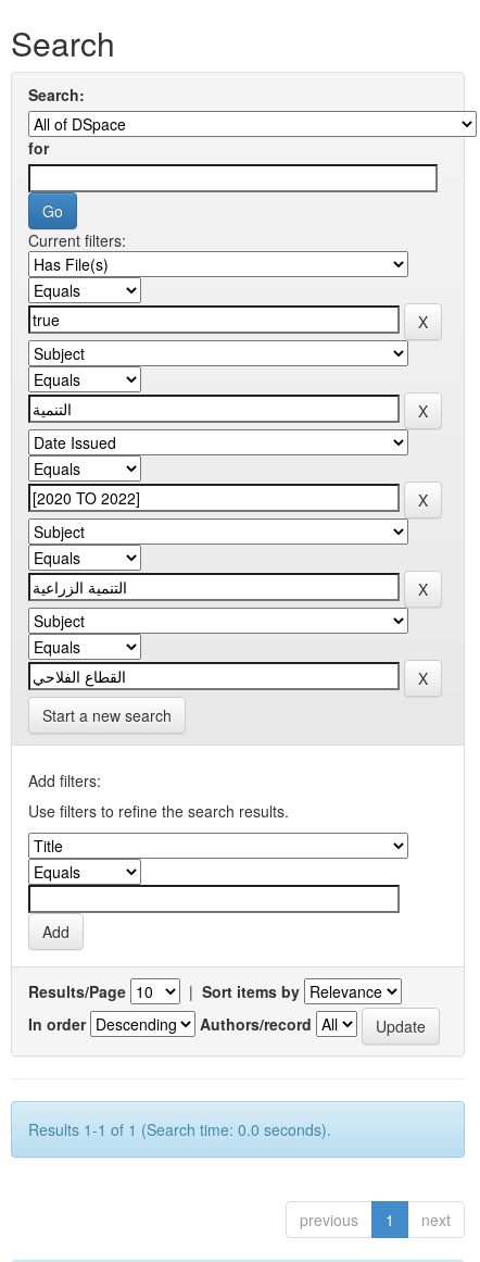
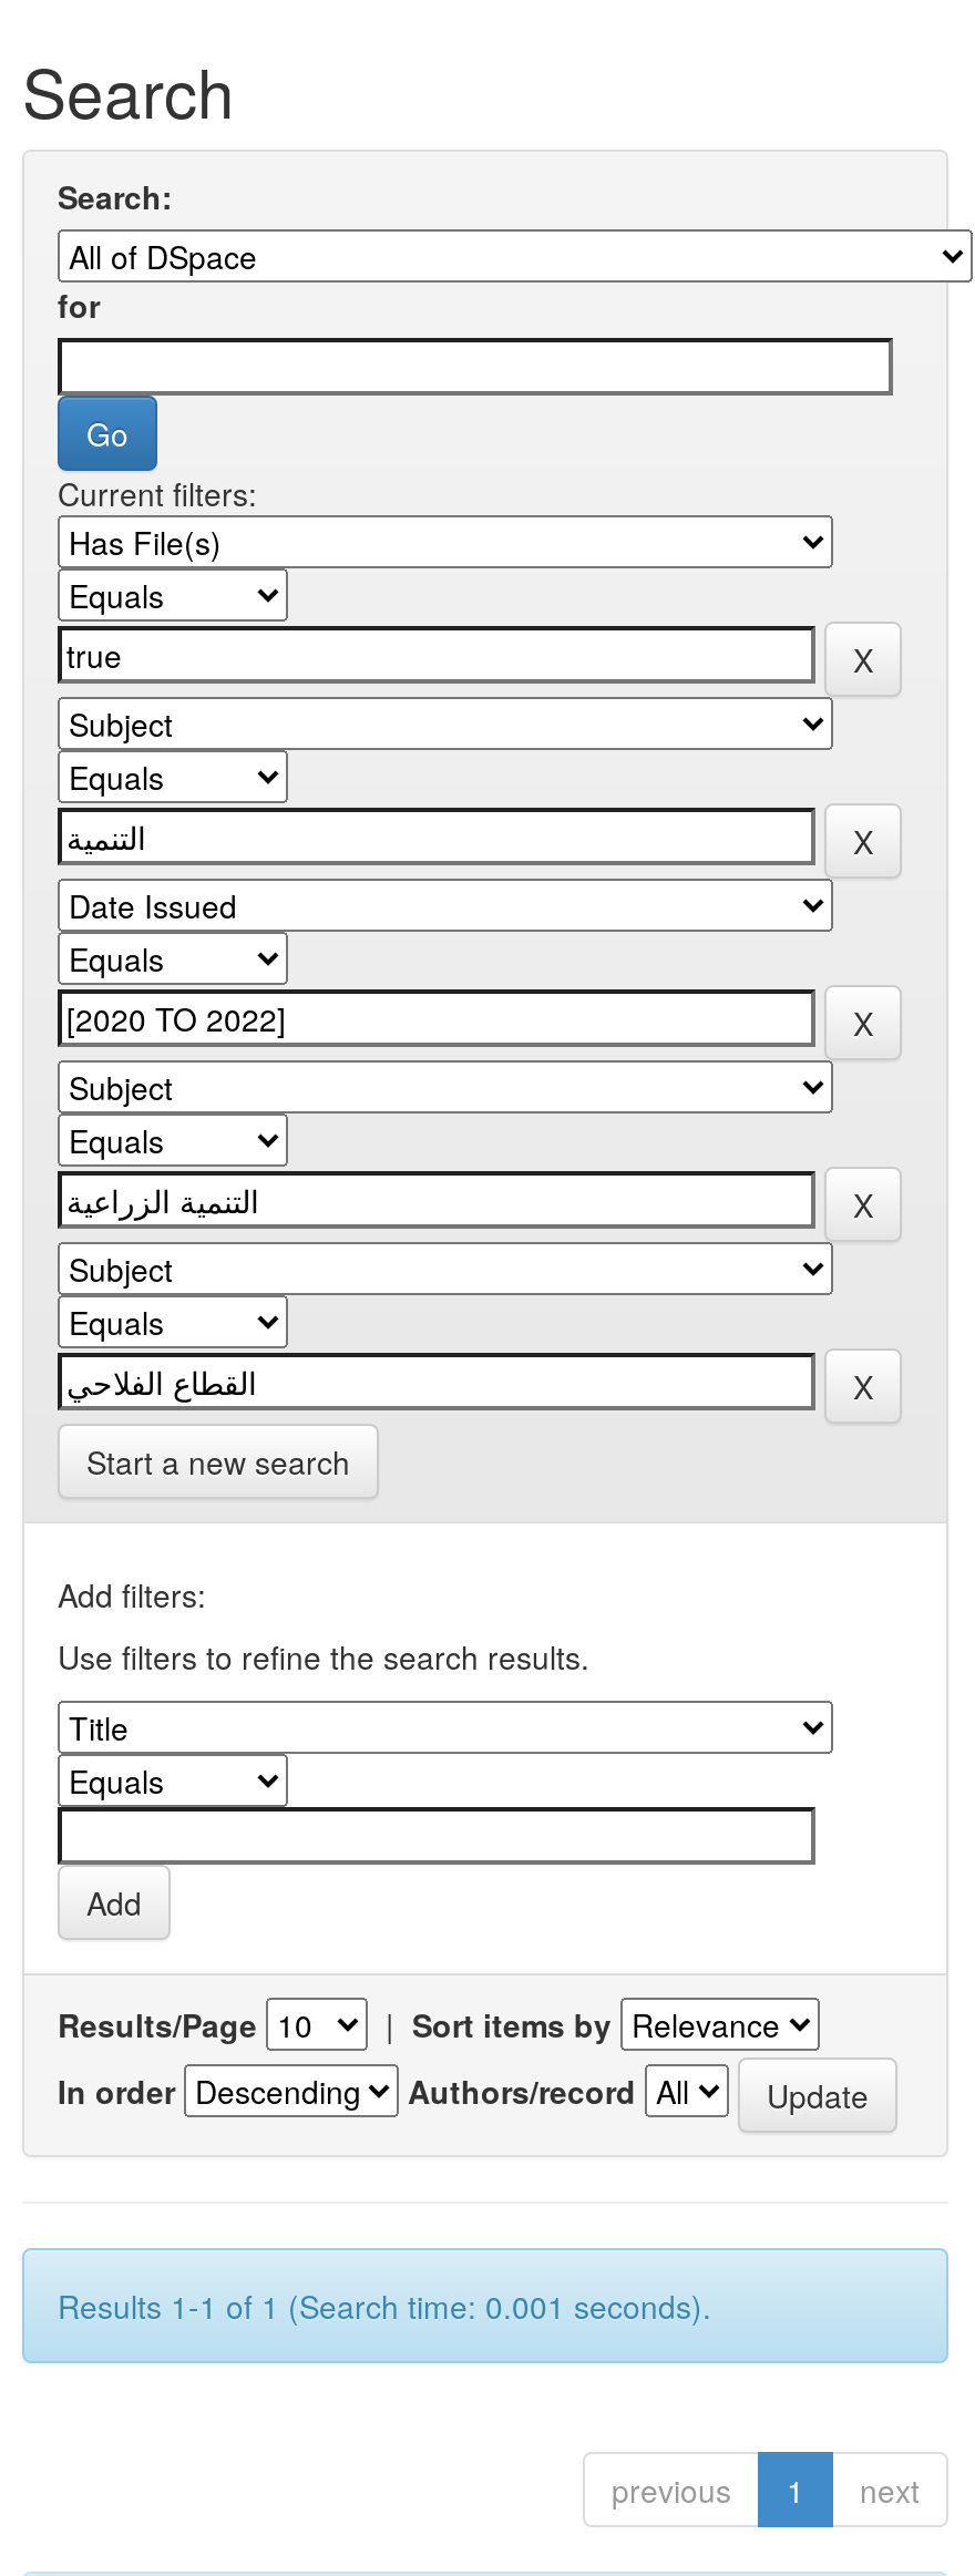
[28,1119,331,1140] Results 1-1 of 1 (Search time: 0.0 seconds). -> [58,2283,711,2328] Results 1-1 of 1 (Search time: 0.001 seconds).

